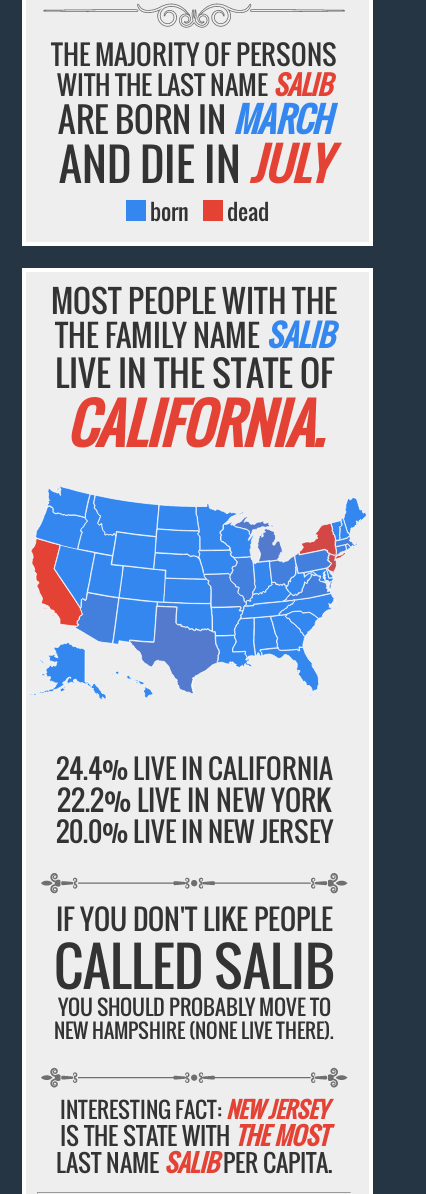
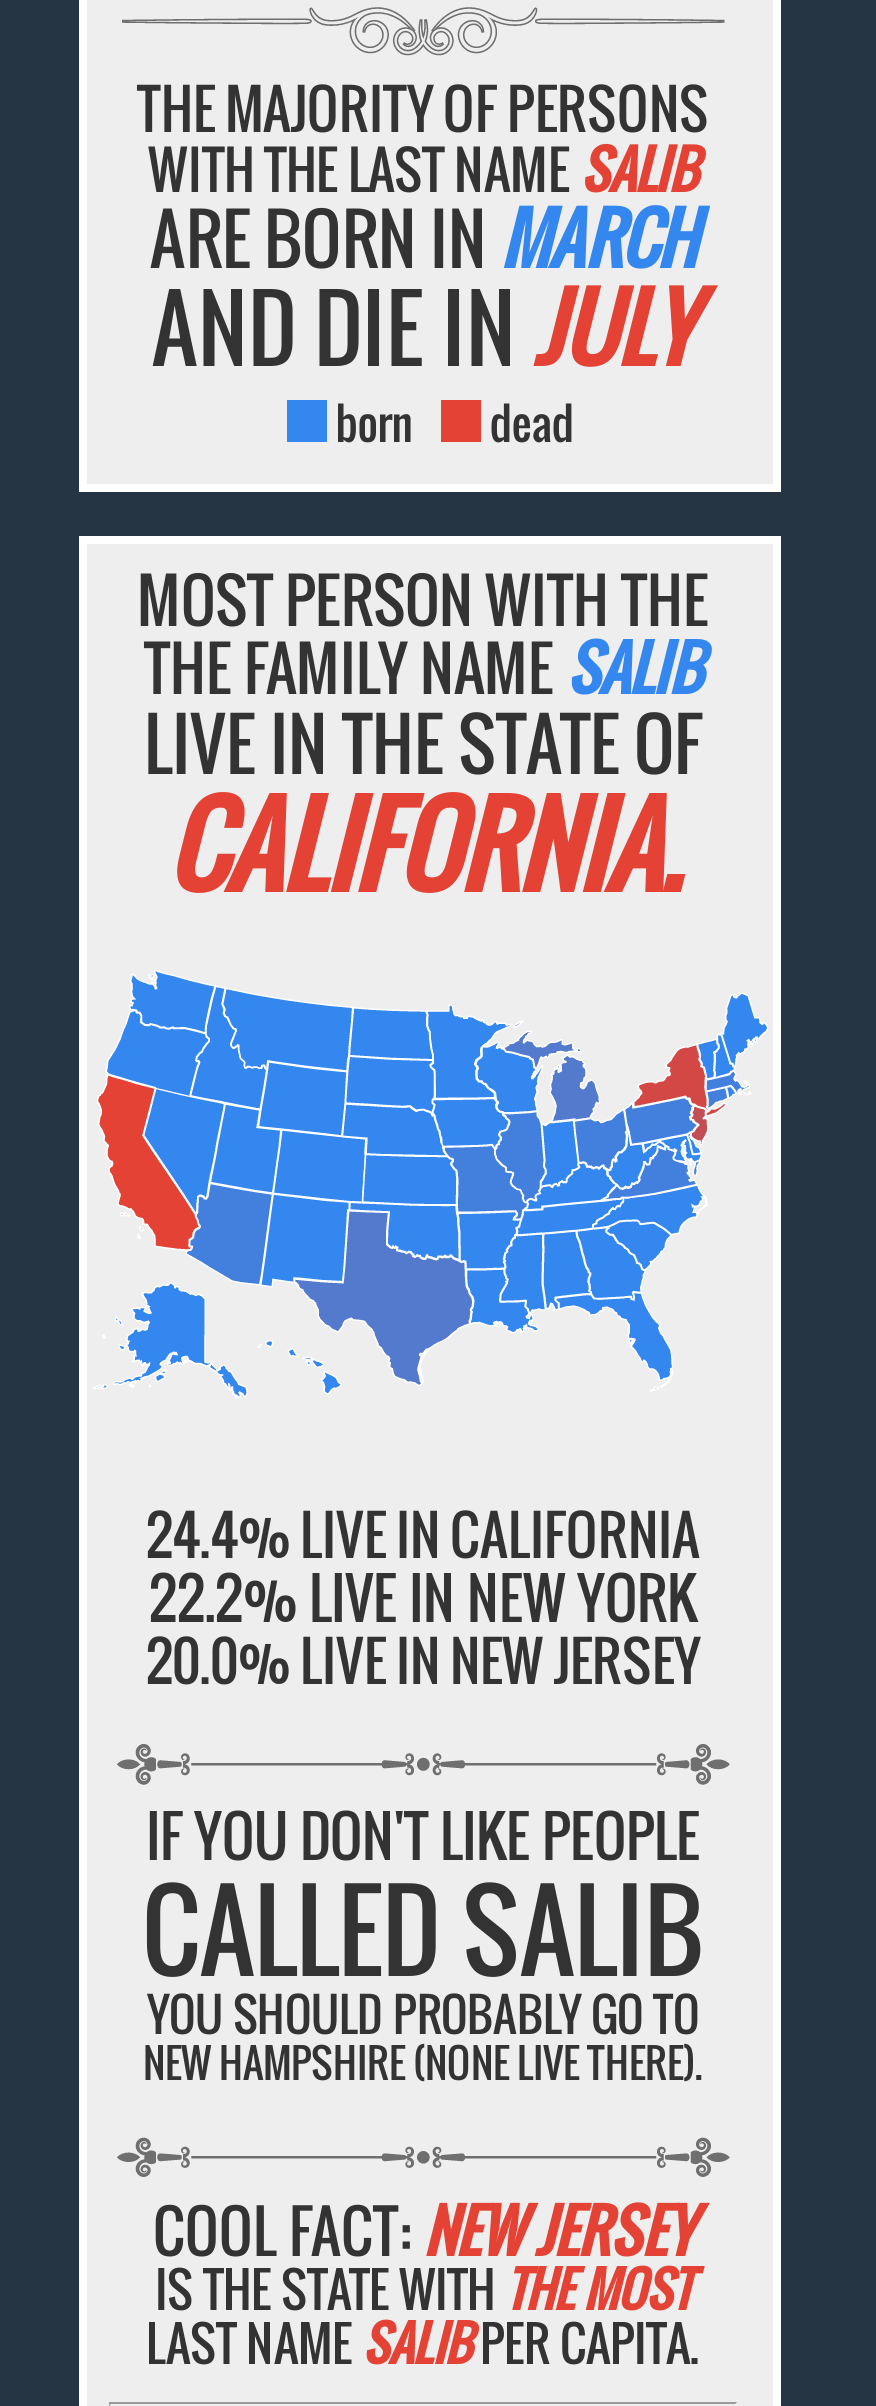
[51,277,337,323] MOST PEOPLE WITH THE -> [137,554,709,644] MOST PERSON WITH THE
[57,991,330,1022] YOU SHOULD PROBABLY MOVE TO -> [147,1979,699,2047] YOU SHOULD PROBABLY GO TO
[60,1093,328,1125] INTERESTING FACT: NEW JERSEY -> [153,2185,693,2271] COOL FACT: NEW JERSEY

